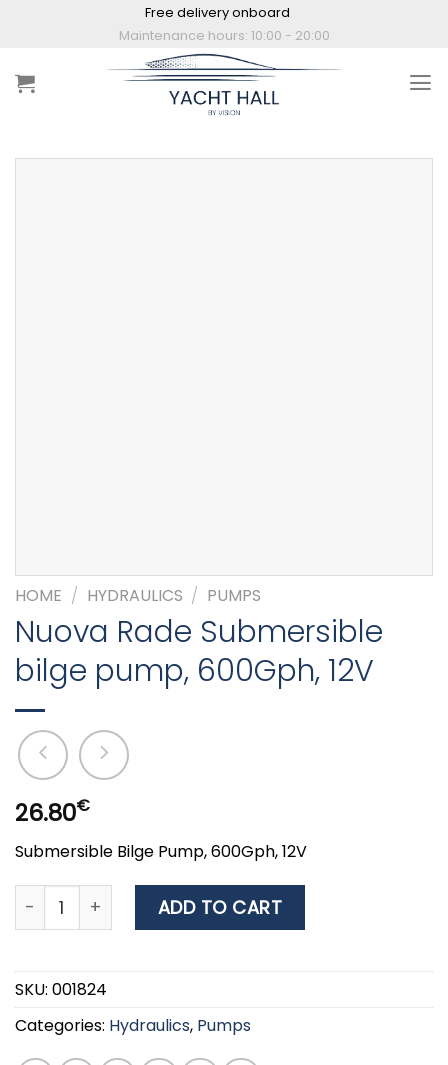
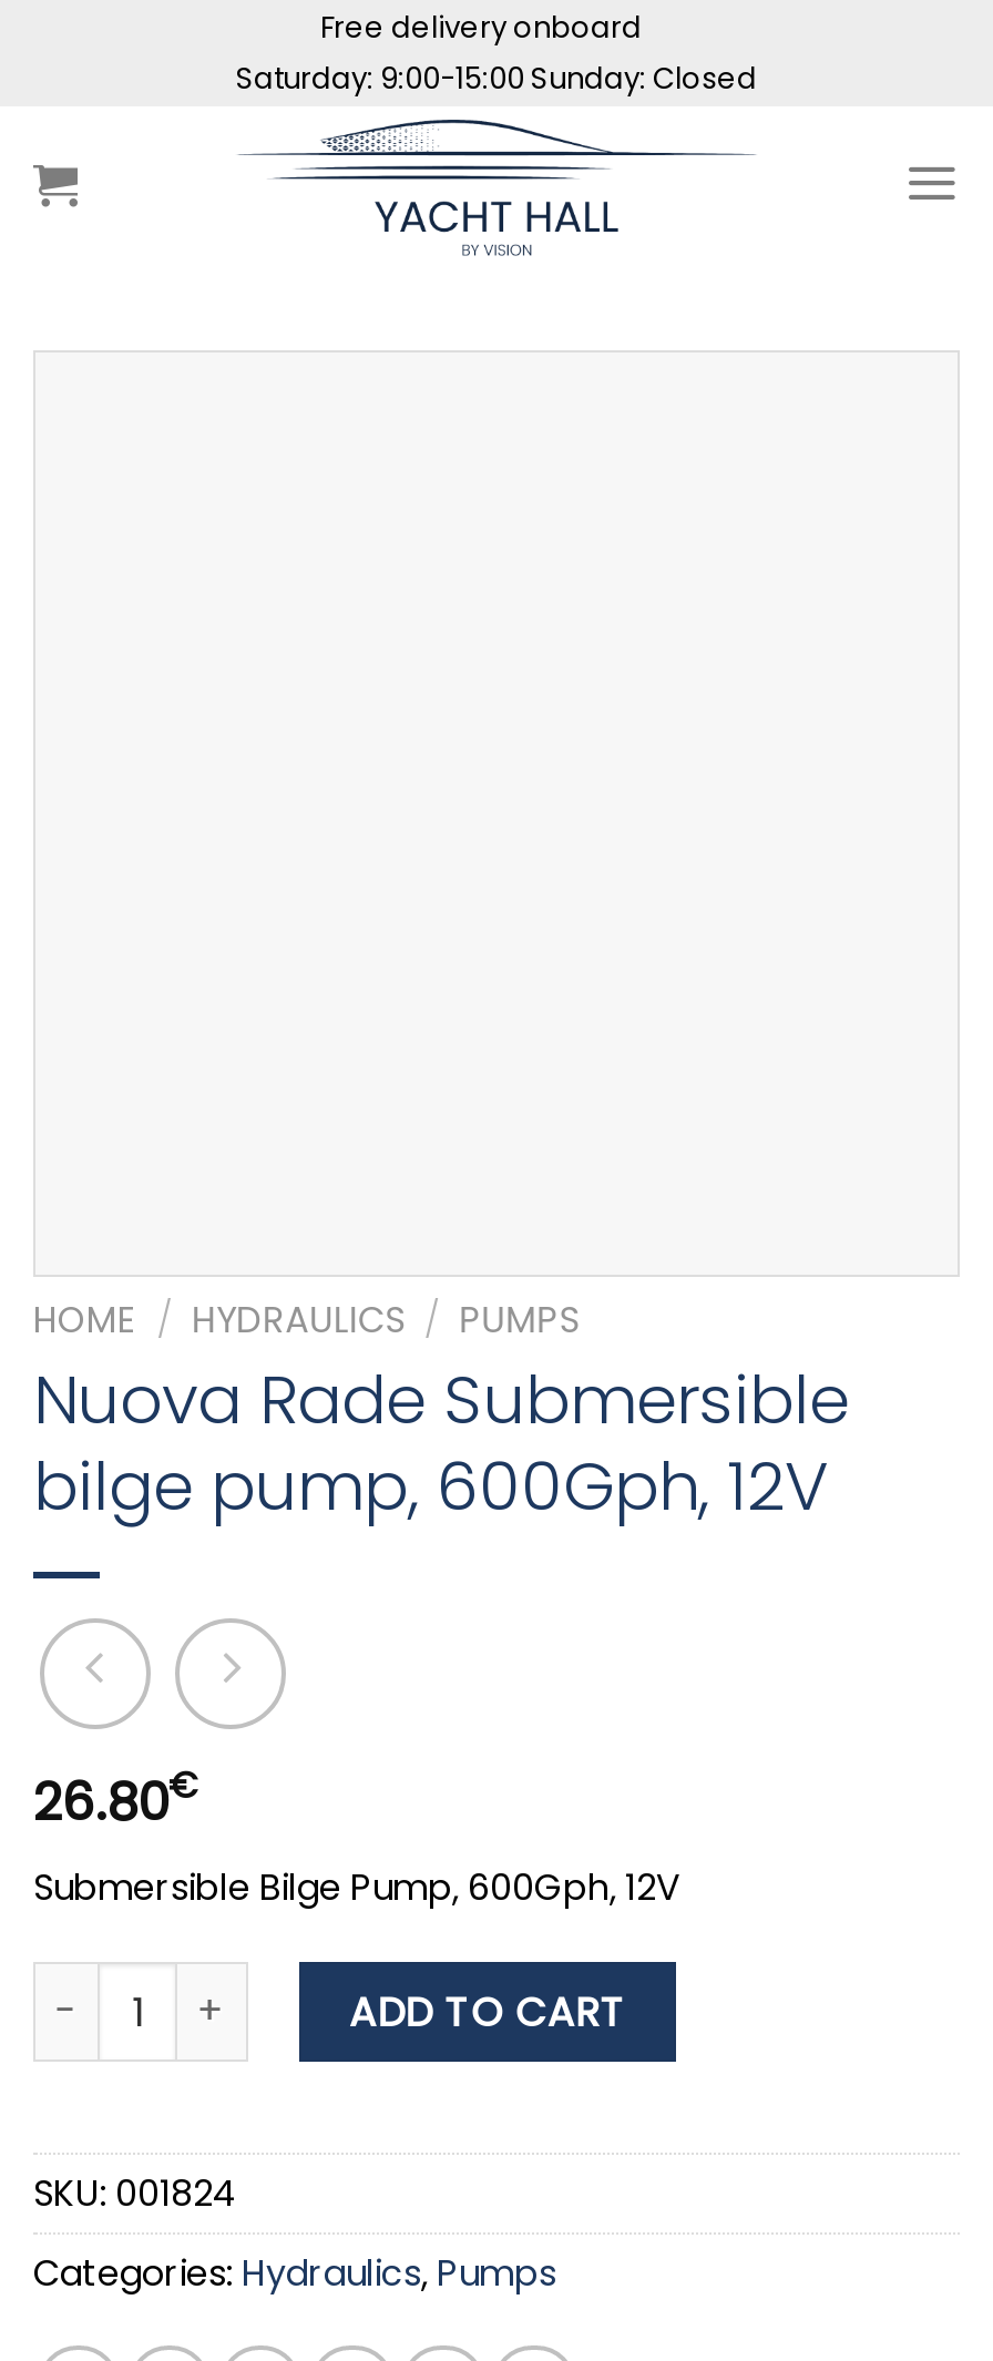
[118,25,329,44] Maintenance hours: 10:00 - 20:00 -> none

